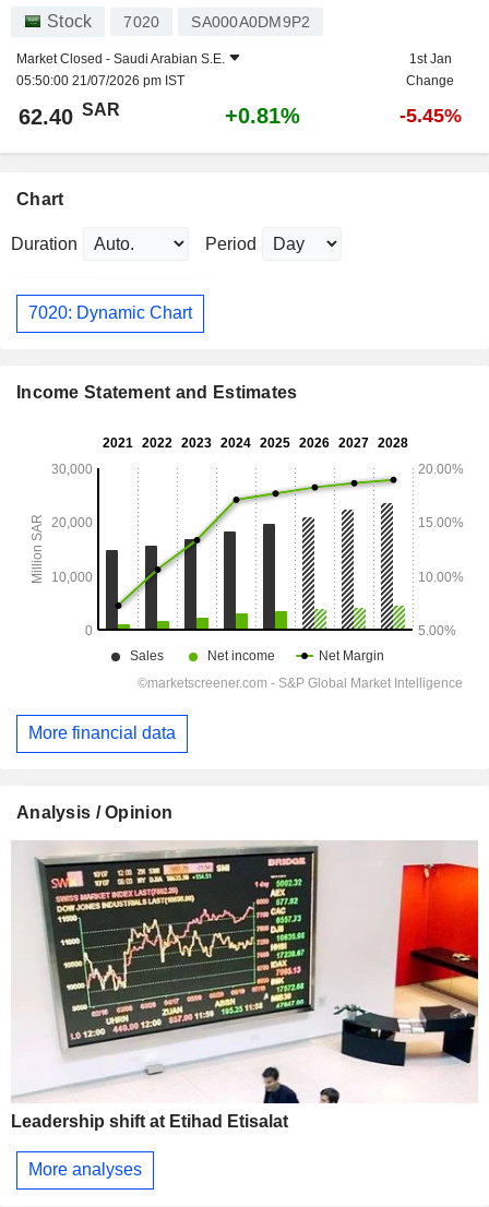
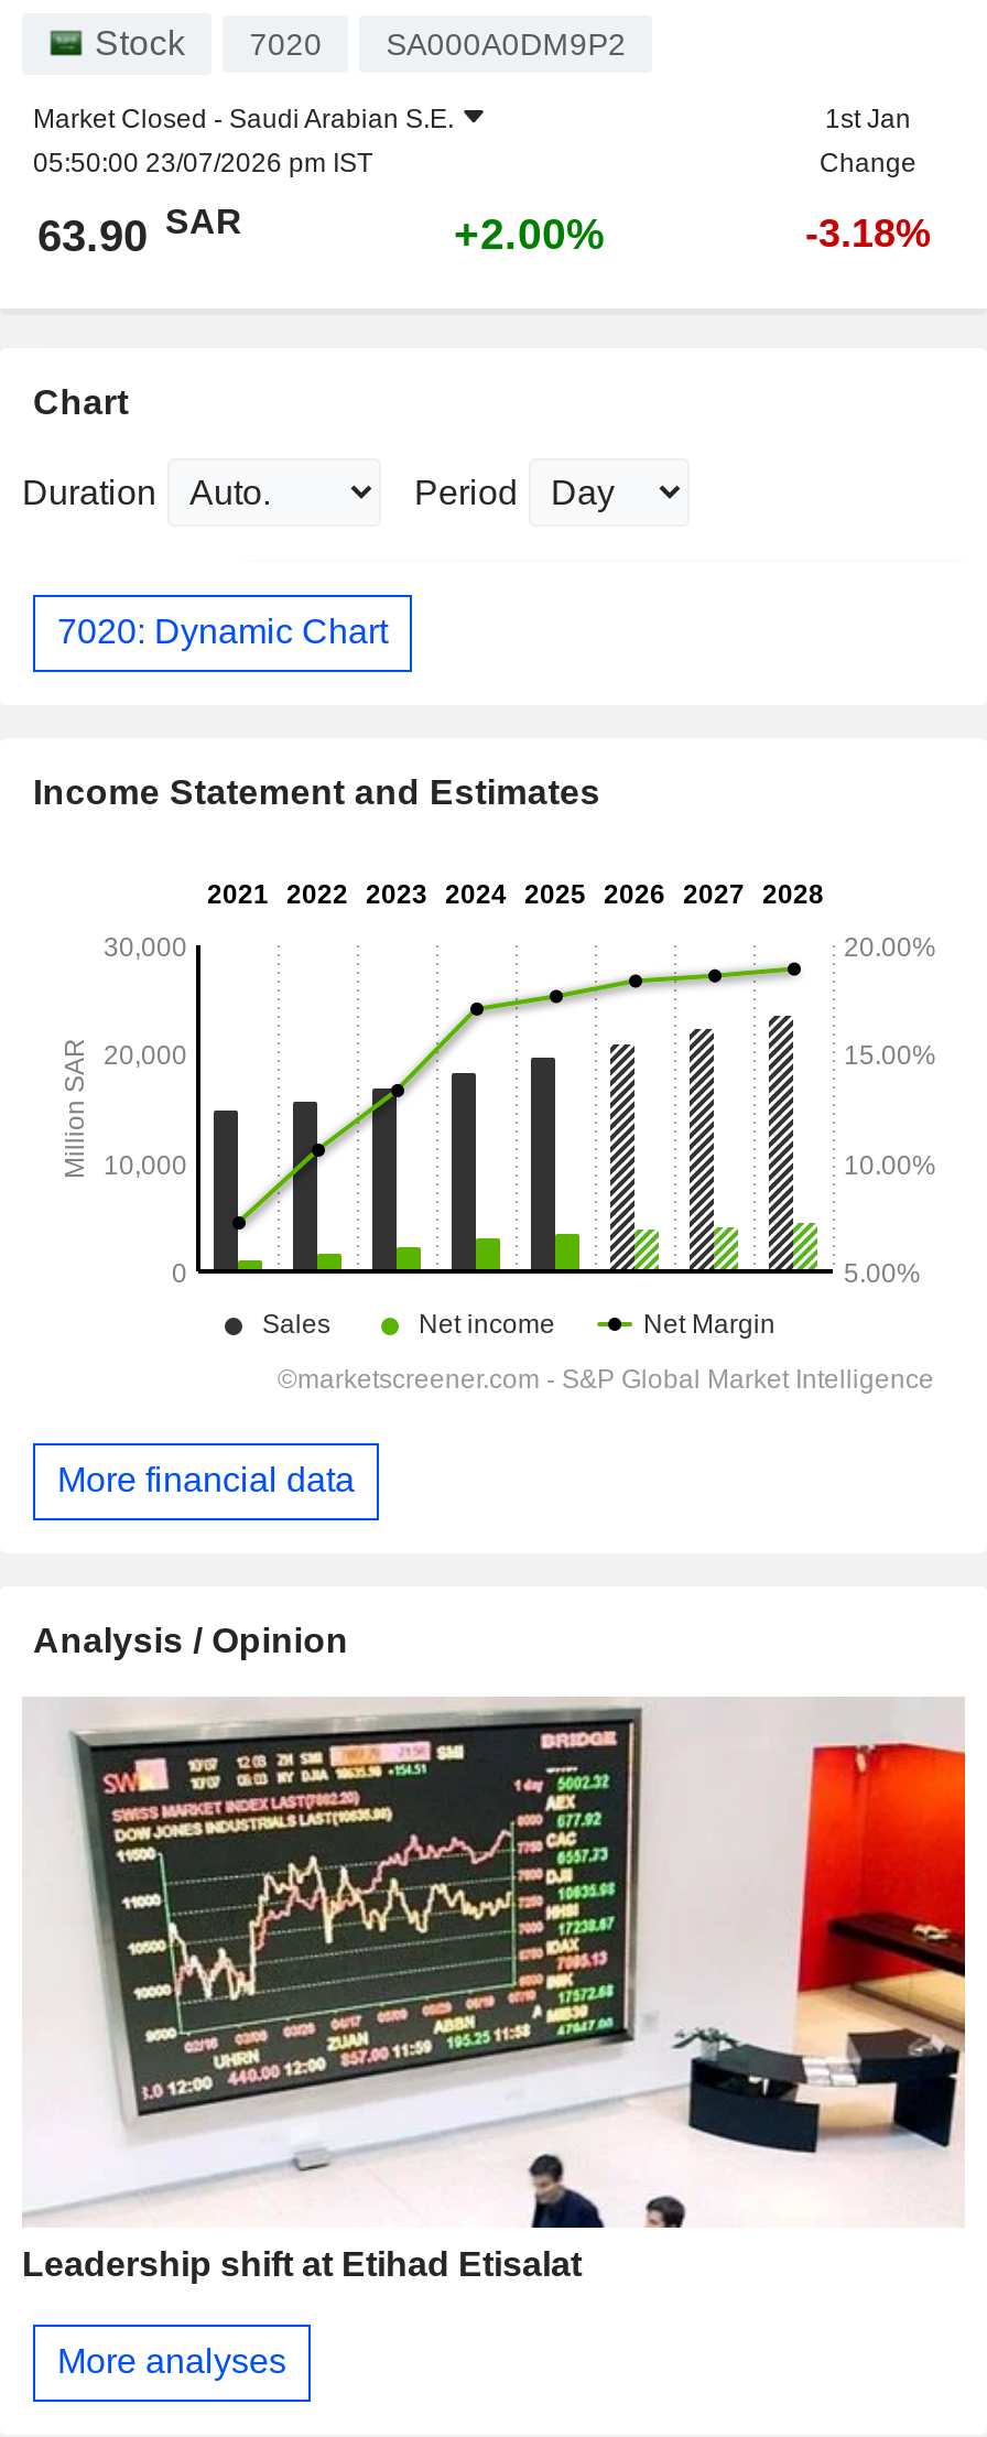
[16,73,184,88] 05:50:00 21/07/2026 pm IST -> [33,147,372,178] 05:50:00 23/07/2026 pm IST
[19,101,120,128] 62.40 SAR -> [37,203,242,259] 63.90 SAR
[225,103,300,127] +0.81% -> [454,209,606,257] +2.00%
[399,104,461,126] -5.45% -> [805,211,931,255] -3.18%

